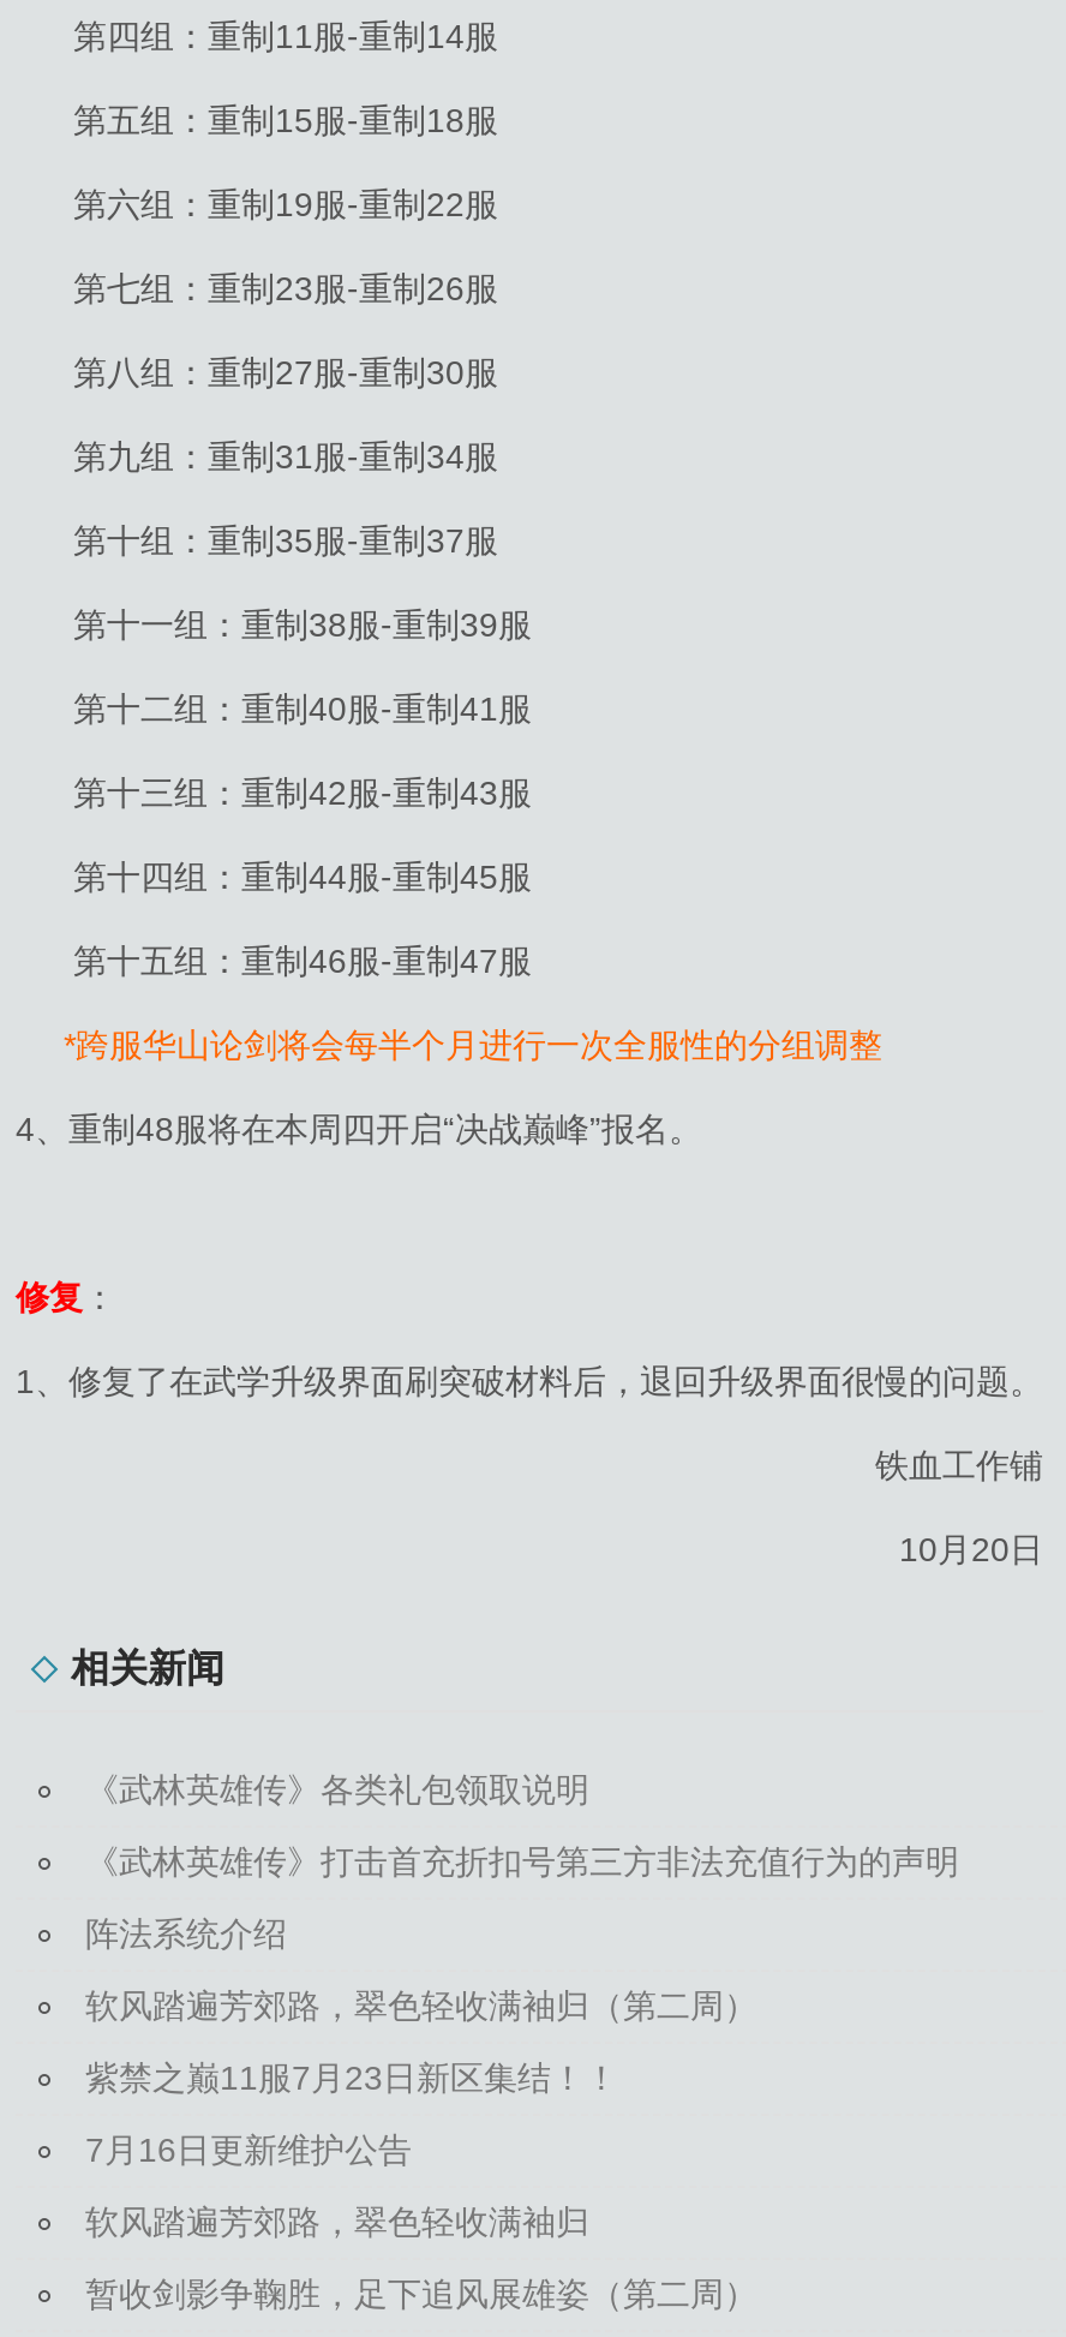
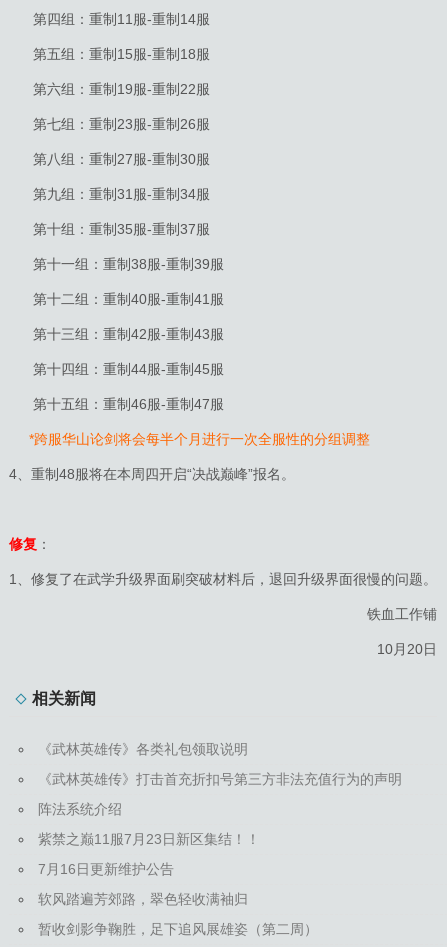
[85,1987,757,2025] 软风踏遍芳郊路，翠色轻收满袖归（第二周） -> none

